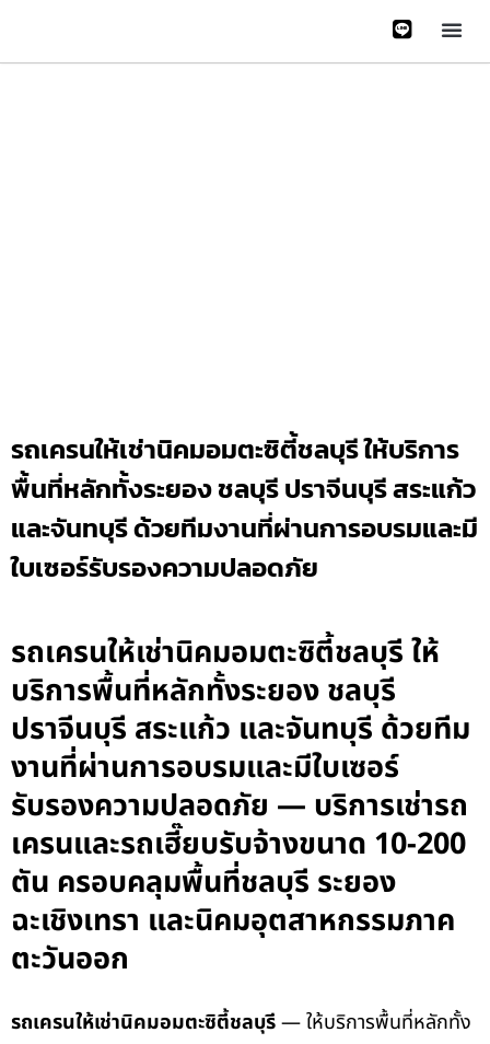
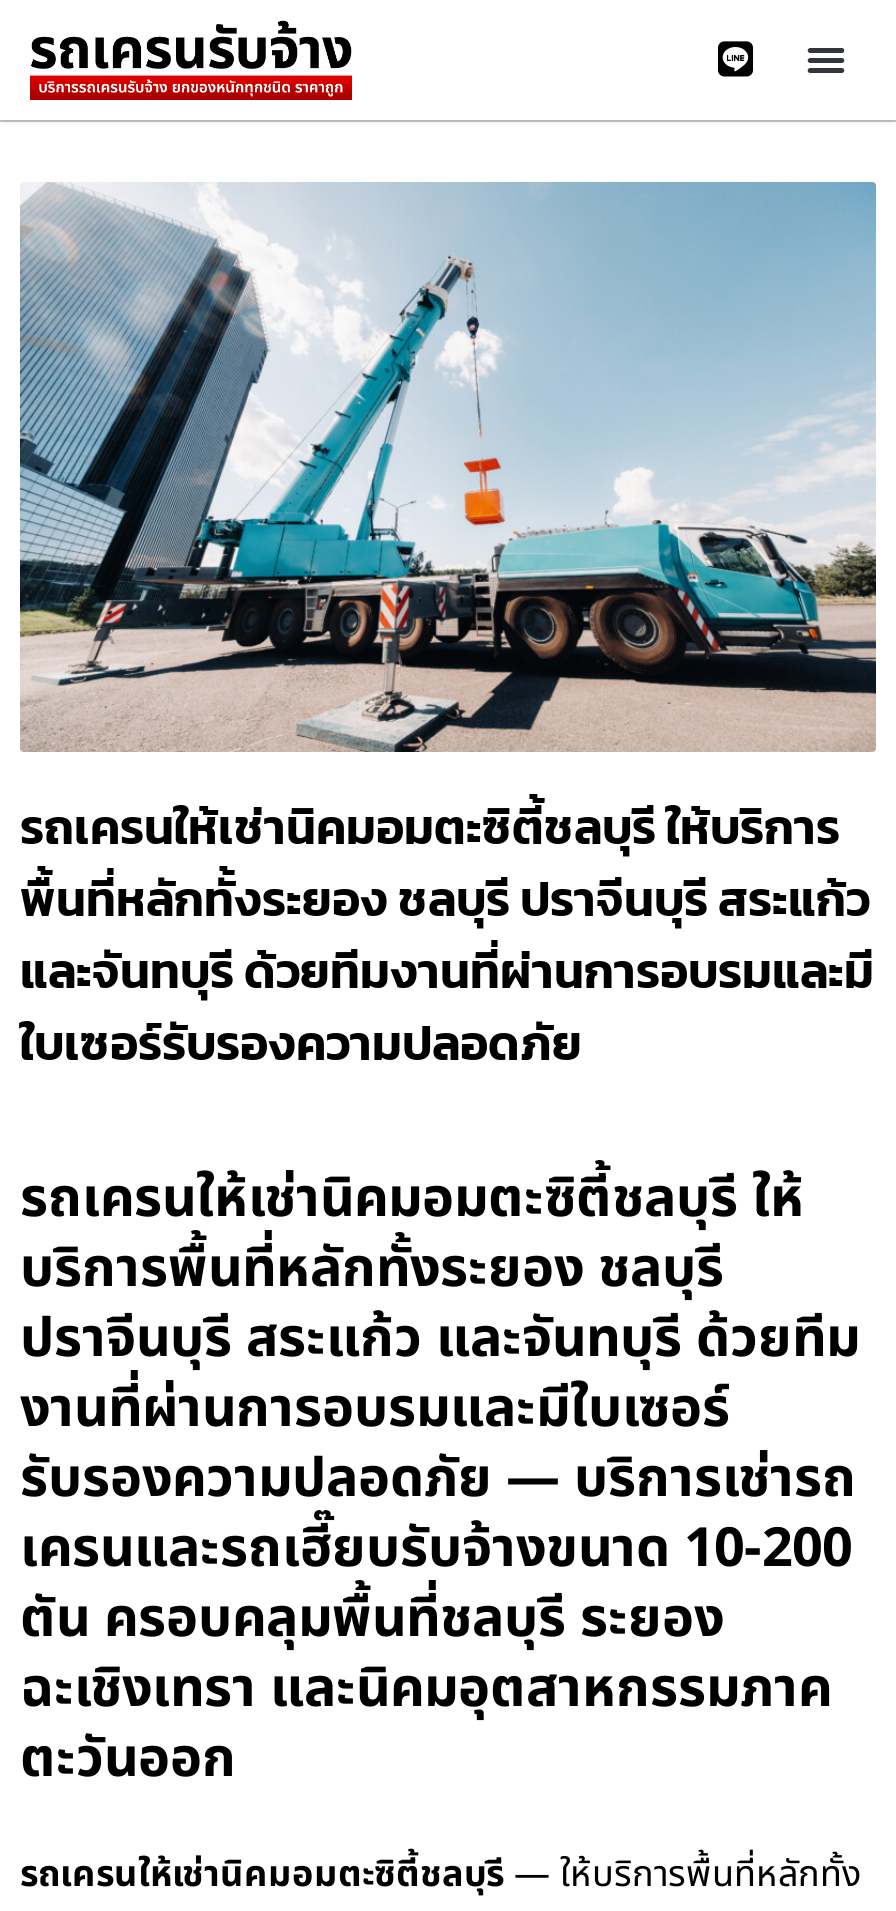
none -> [18,180,878,754] [image]
none -> [28,18,354,102] [image]

